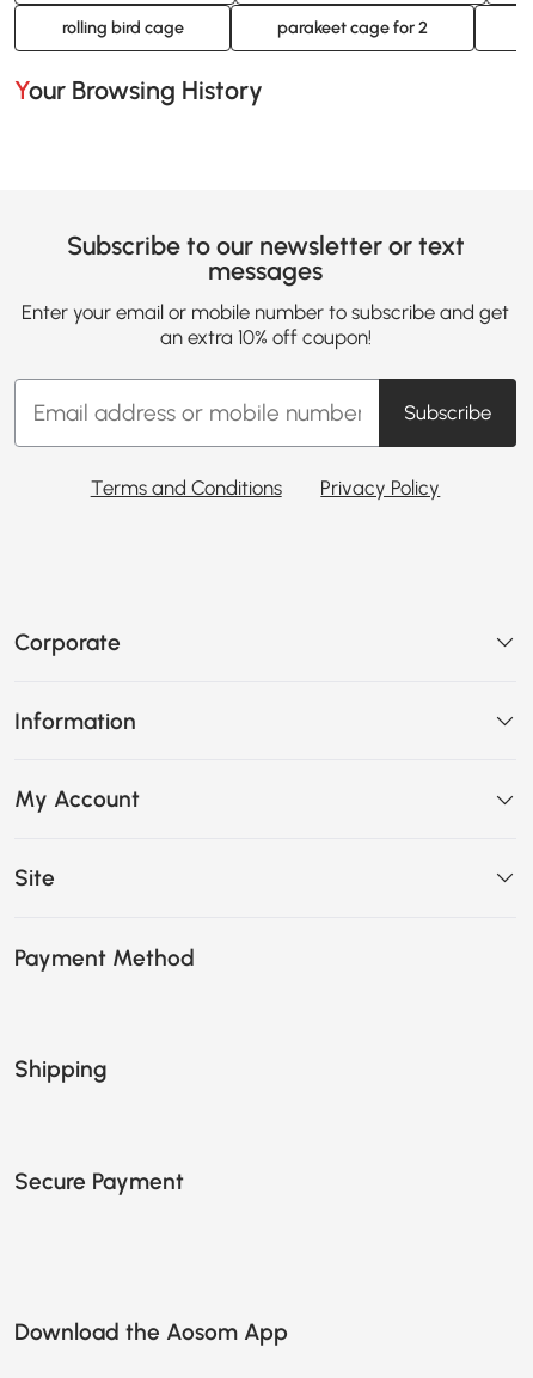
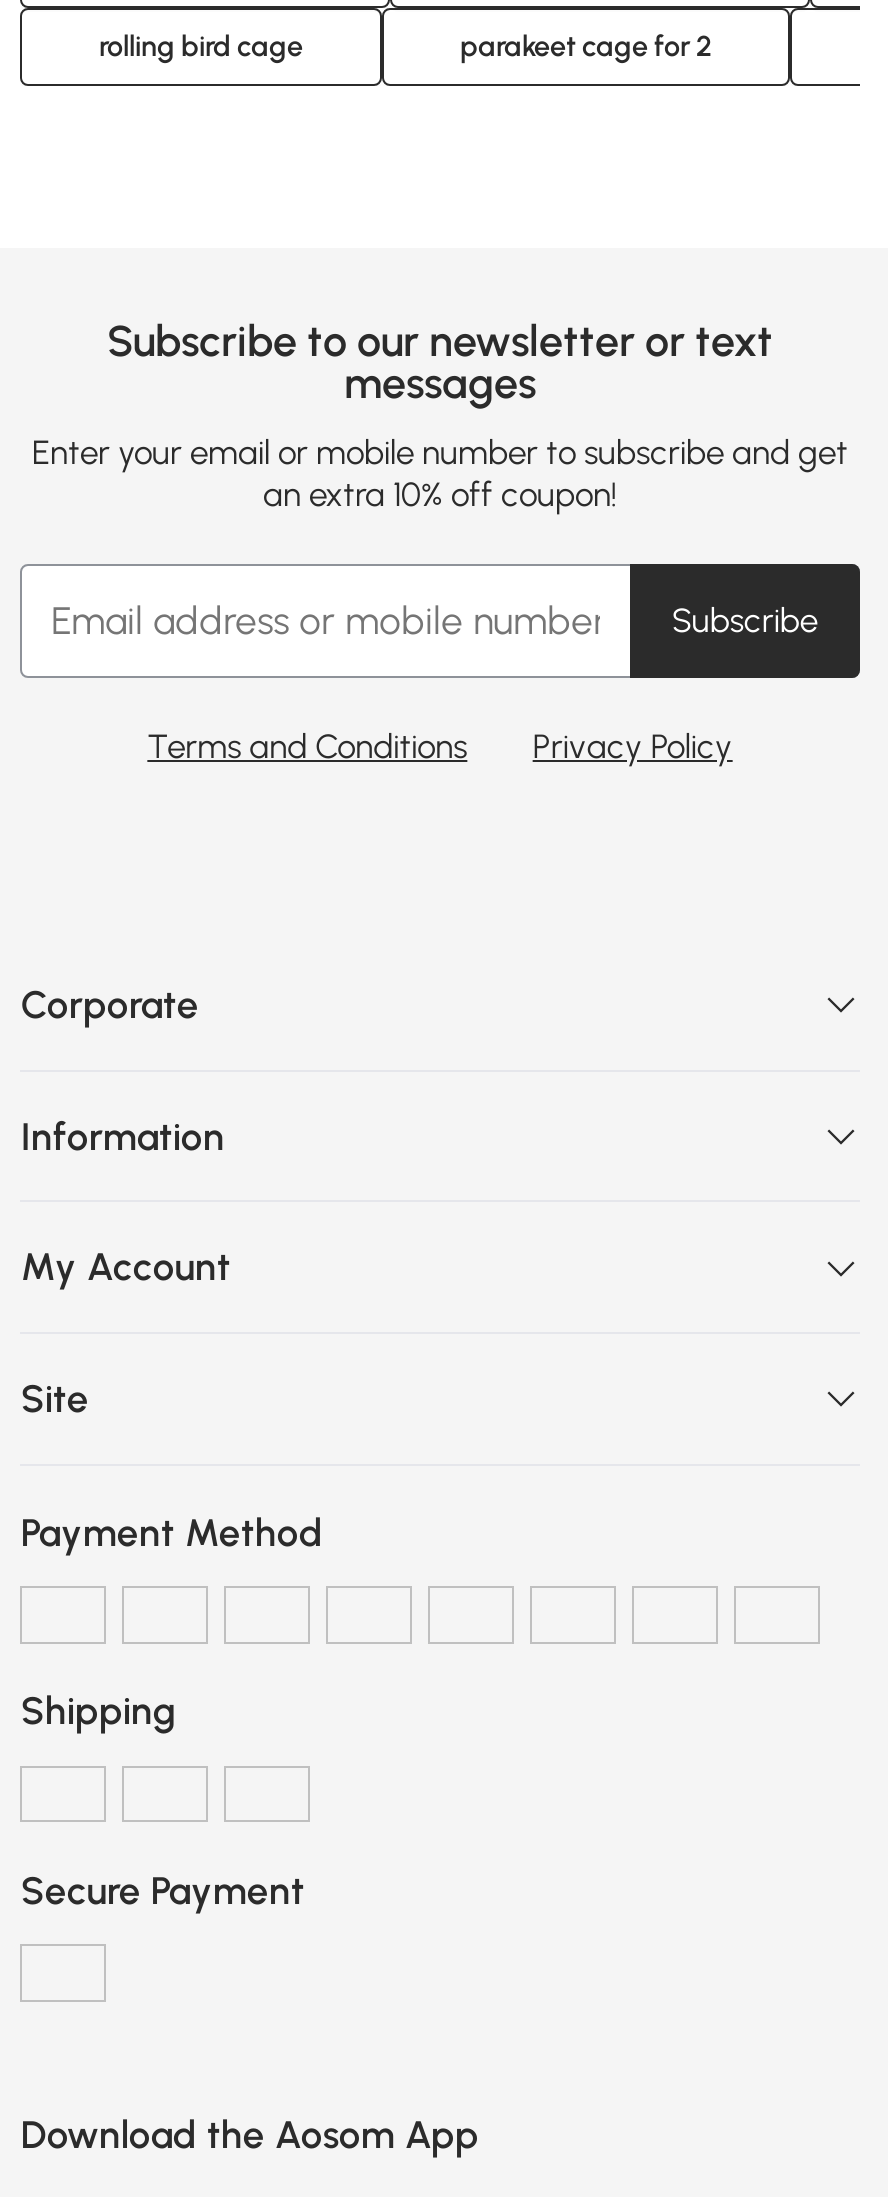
[29,75,263,105] Your Browsing History -> none

